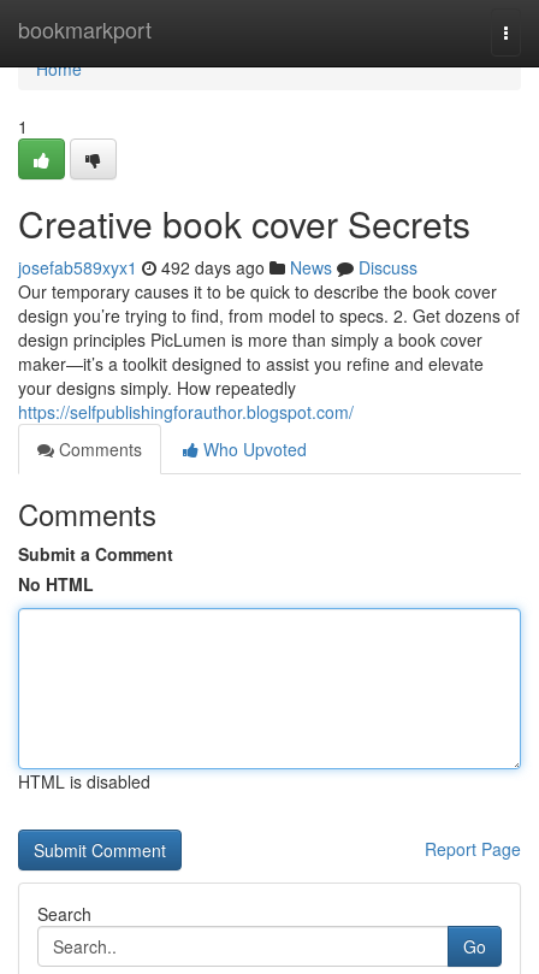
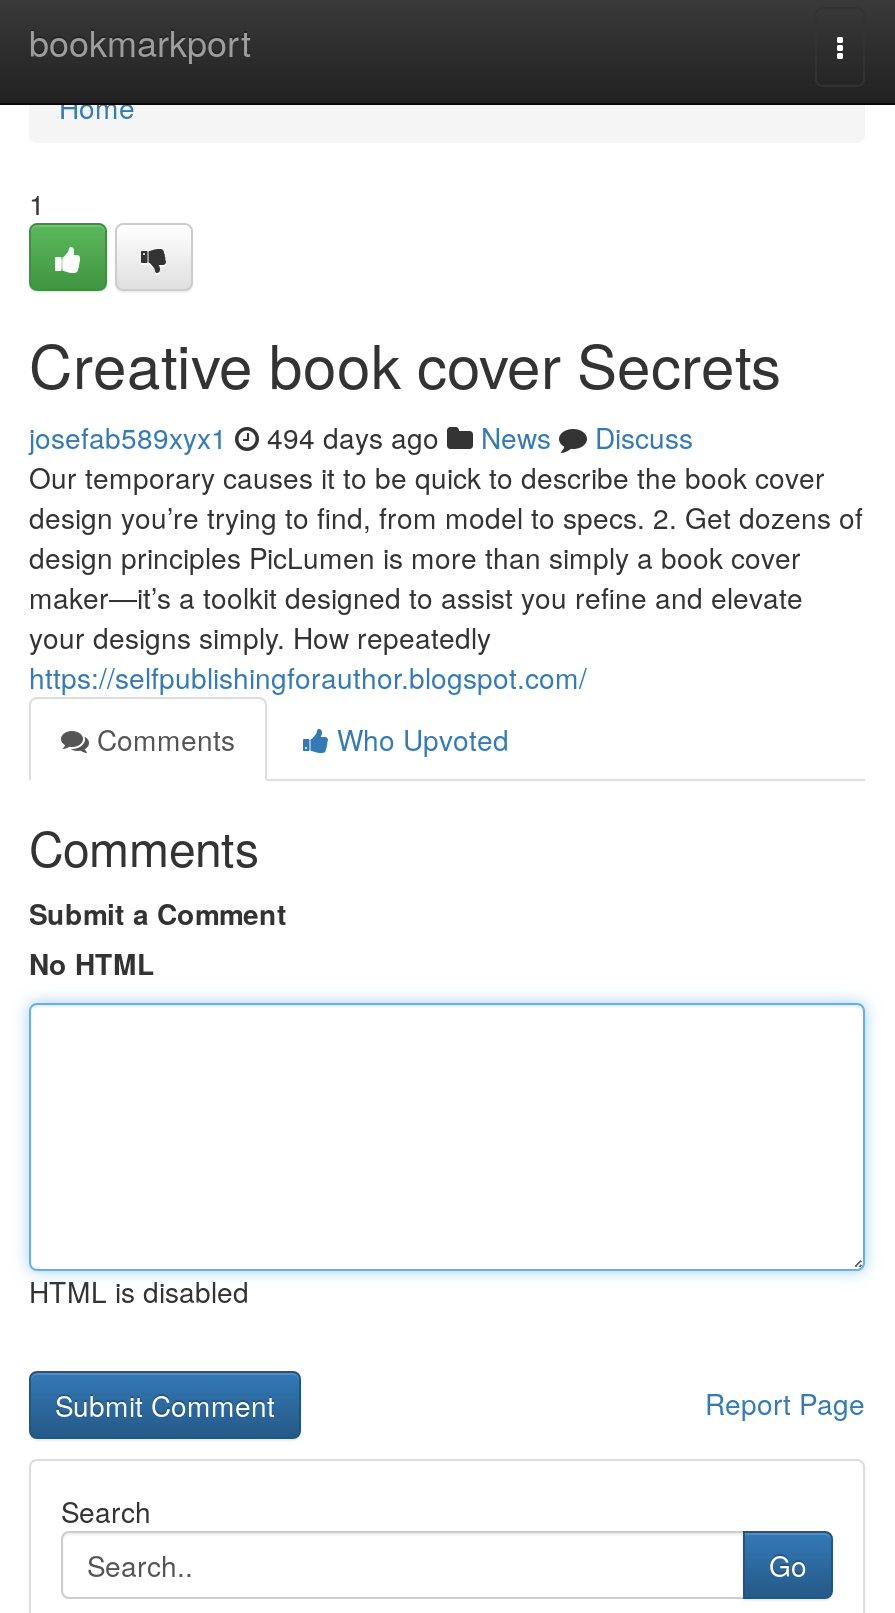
[18,255,417,279] josefab589xyx1 492 days ago News Discuss -> [29,417,693,457] josefab589xyx1 494 days ago News Discuss

